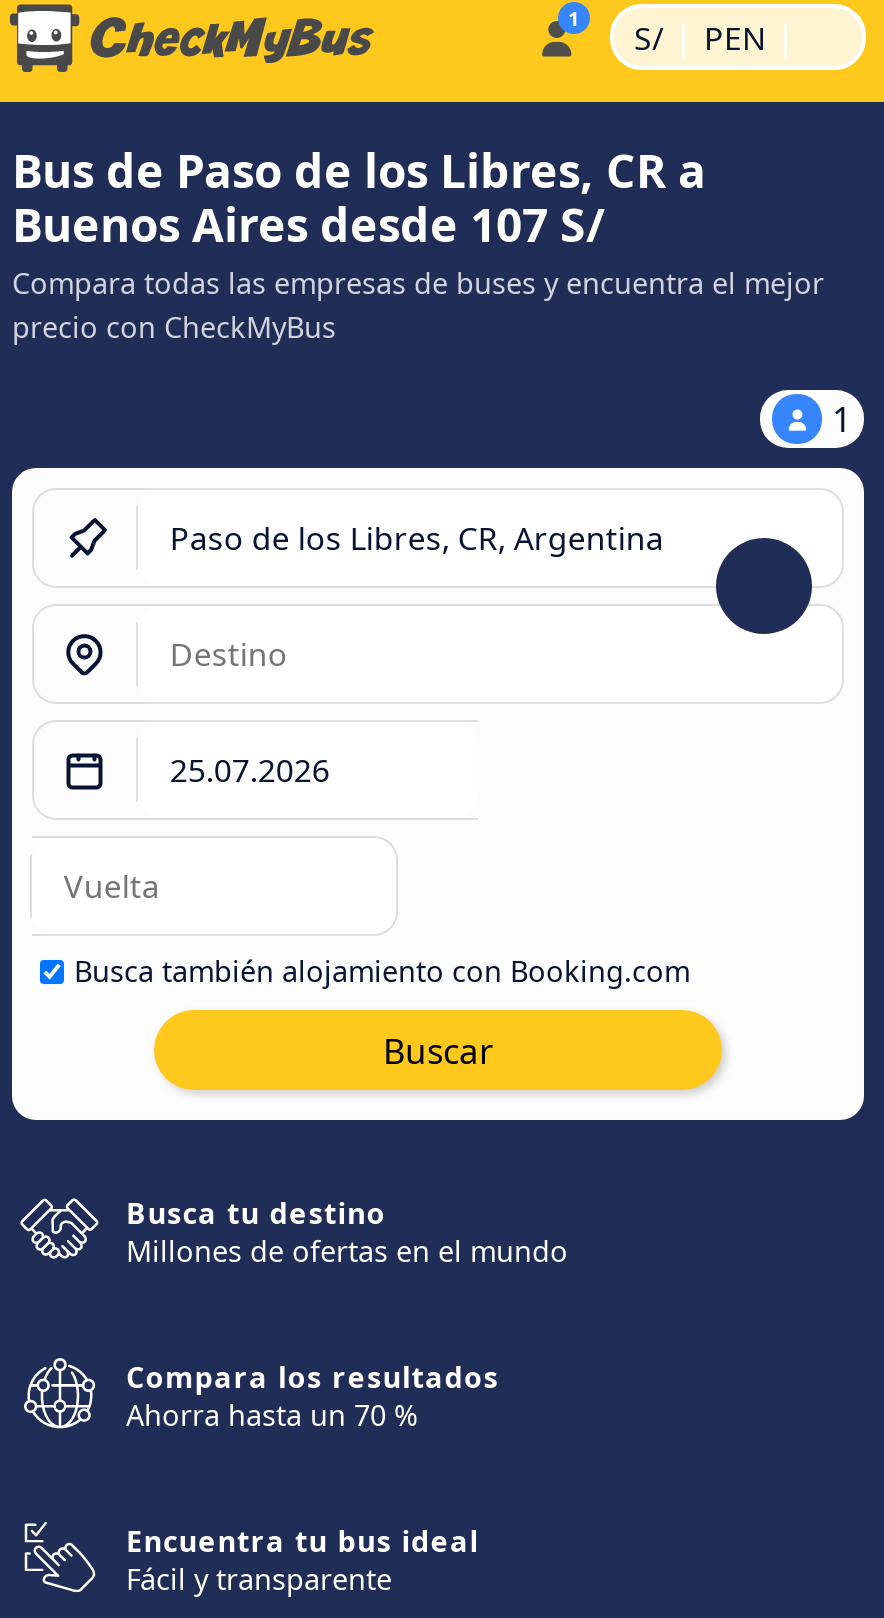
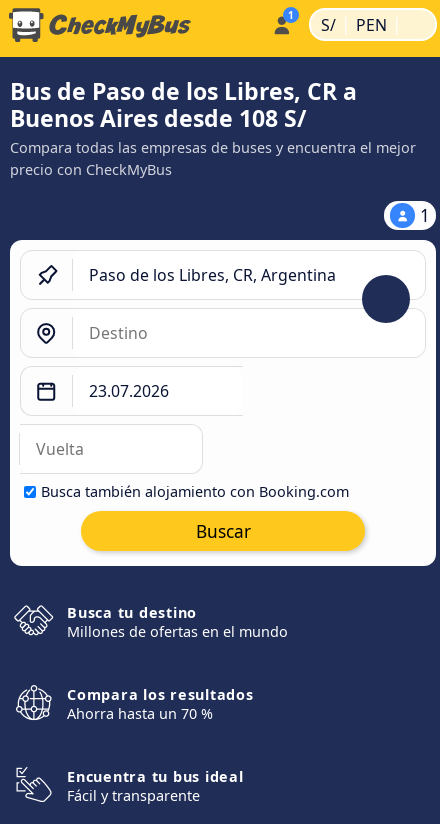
[12,192,606,256] Buenos Aires desde 107 S/ -> [10,102,307,134] Buenos Aires desde 108 S/

